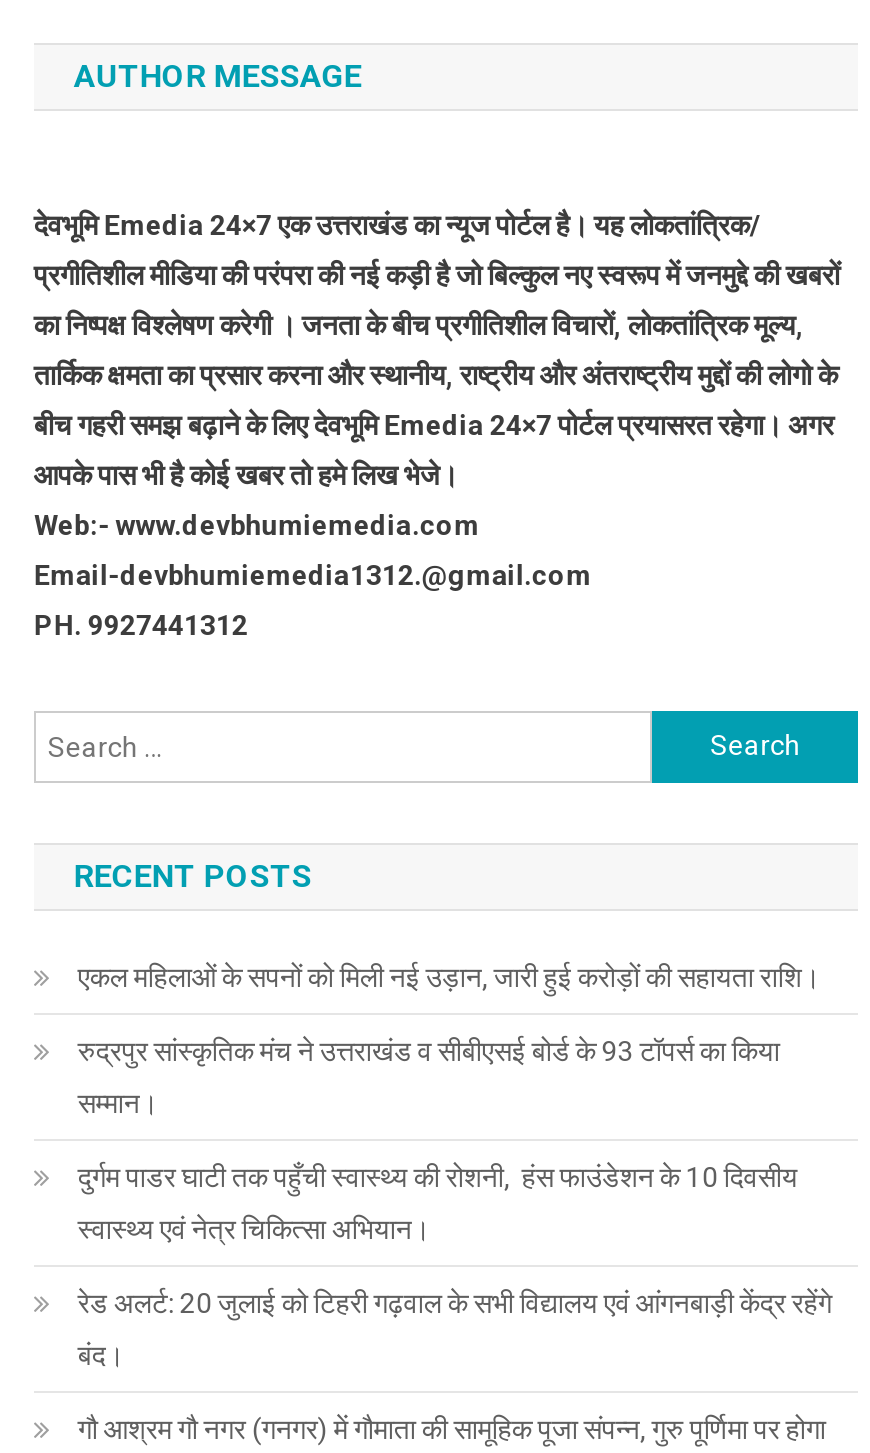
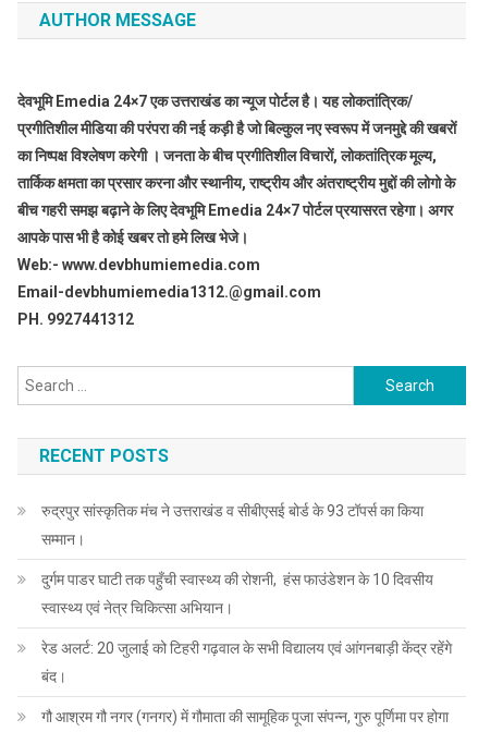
[78,960,820,992] एकल महिलाओं के सपनों को मिली नई उड़ान, जारी हुई करोड़ों की सहायता राशि। -> none

